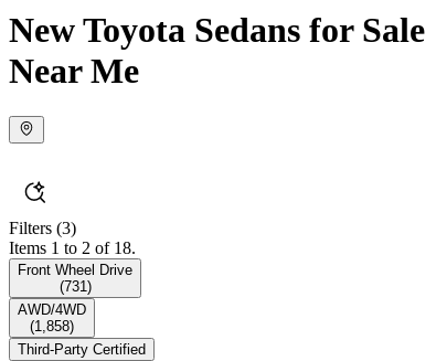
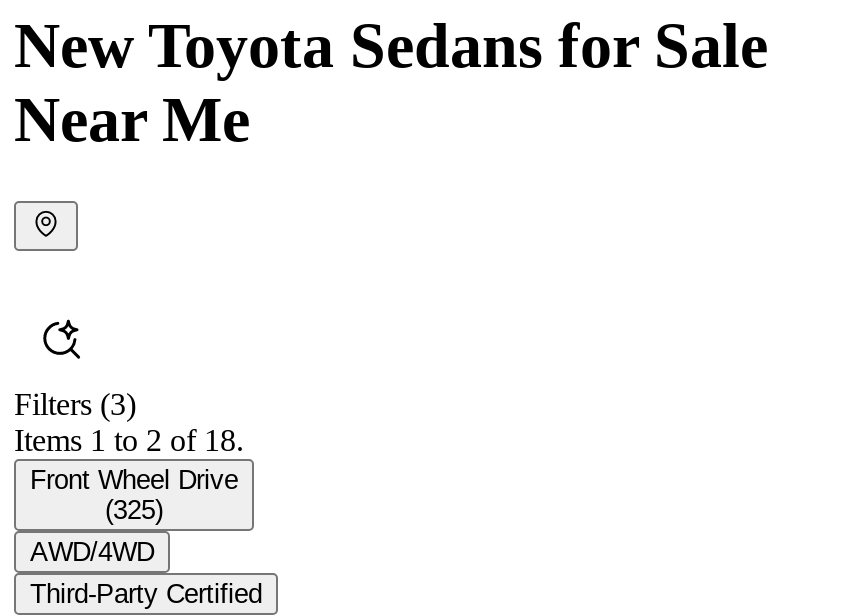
[59,278,91,295] (731) -> [105,495,163,525] (325)
[30,318,74,334] (1,858) -> none

